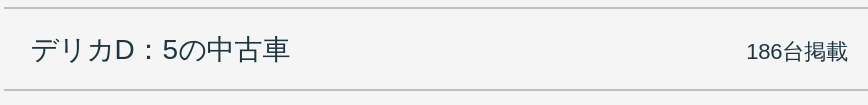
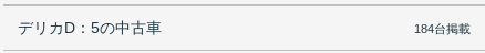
[746,39,848,63] 186台掲載 -> [414,22,471,36] 184台掲載

